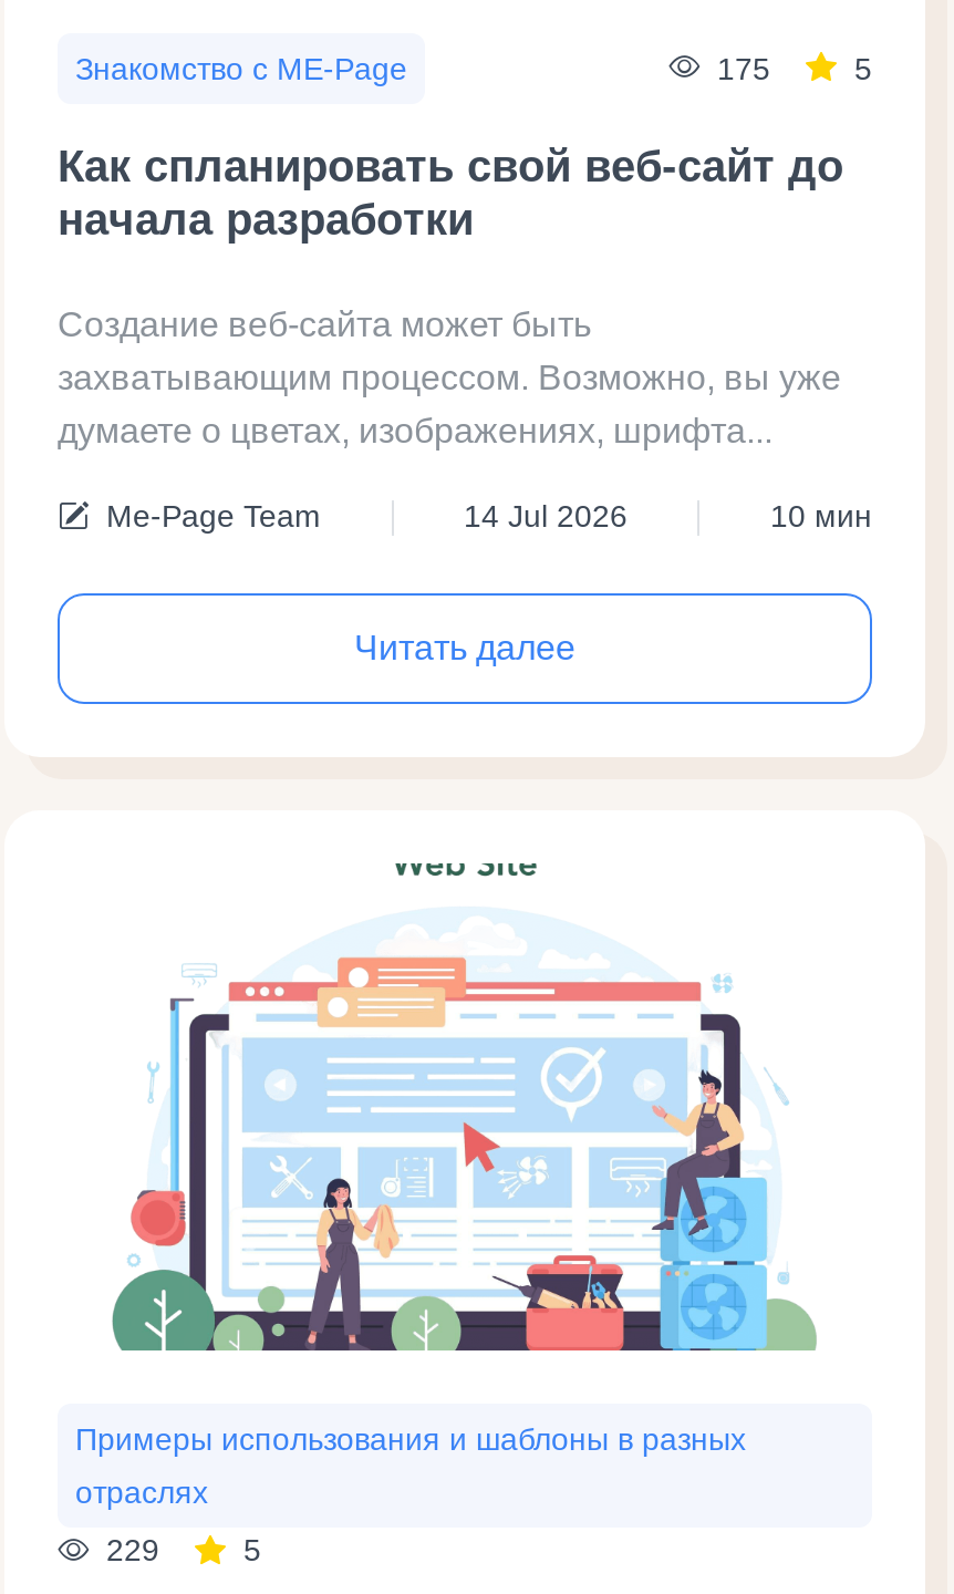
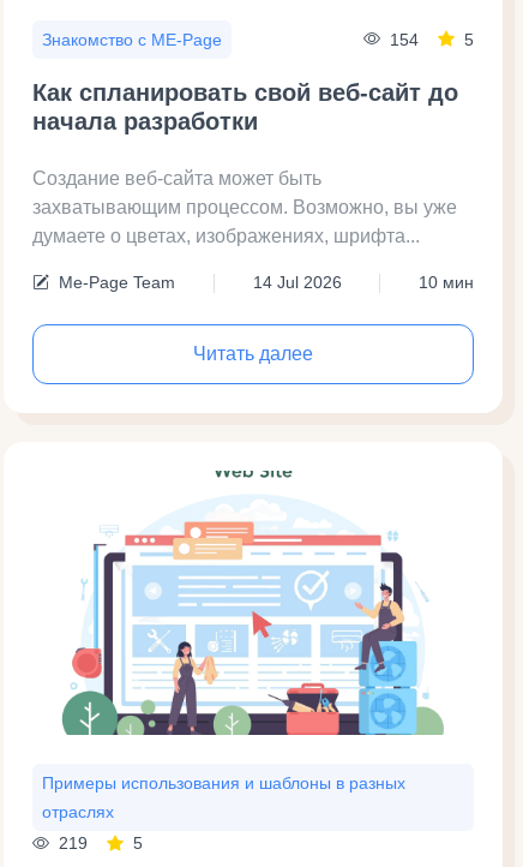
[717,50,770,85] 175 -> [390,29,419,49] 154
[106,1532,159,1567] 229 -> [59,833,88,853] 219

